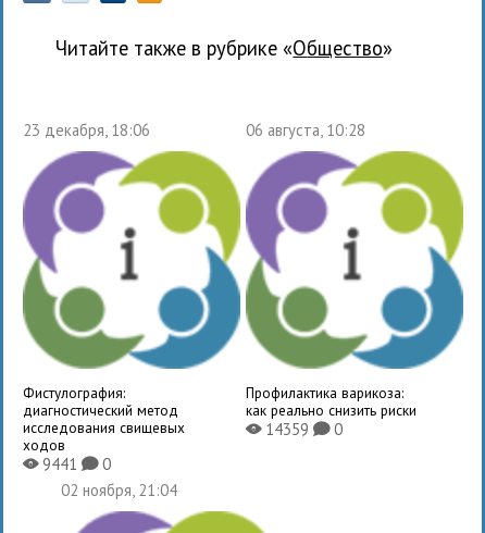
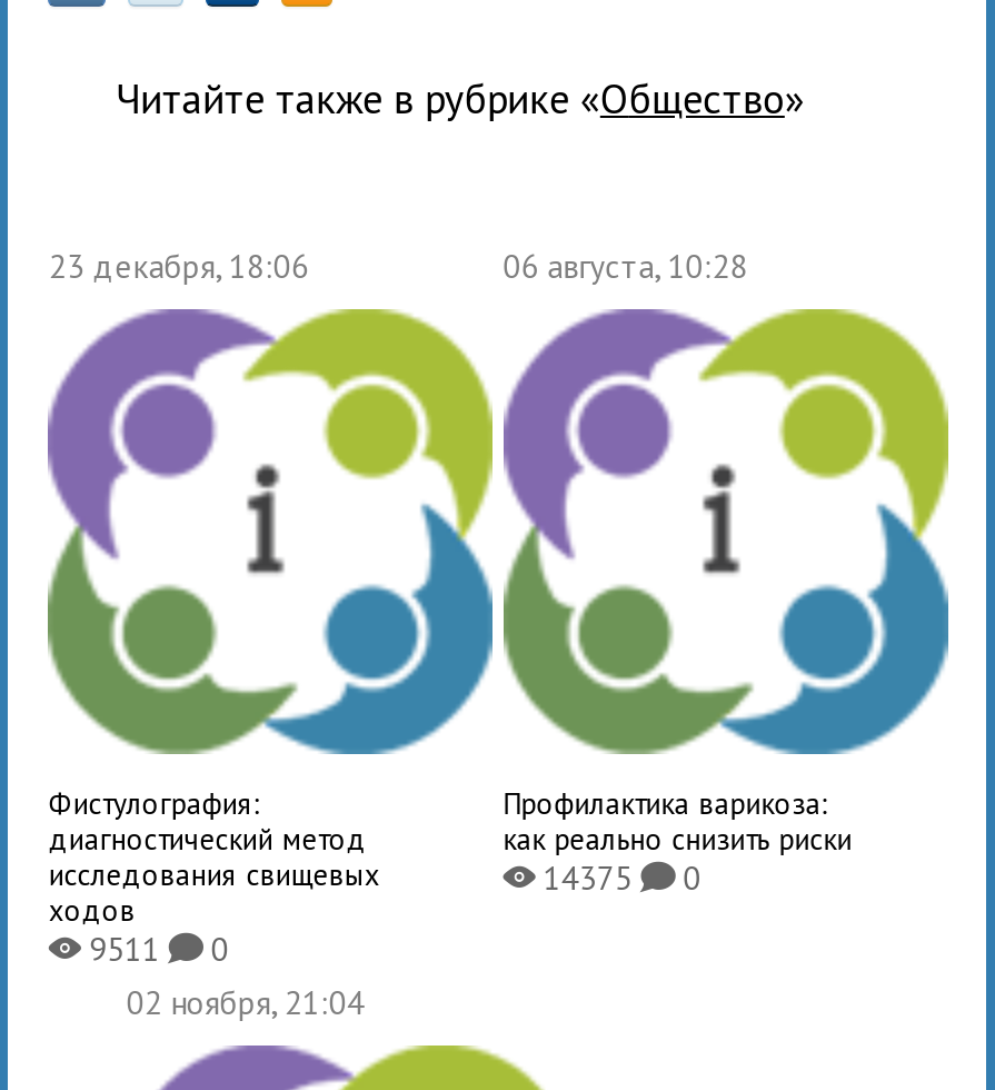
[245,418,342,439] X 14359 K 0 -> [503,855,701,898] X 14375 K 0
[23,453,111,474] X 9441 K 0 -> [49,926,229,969] X 9511 K 0

